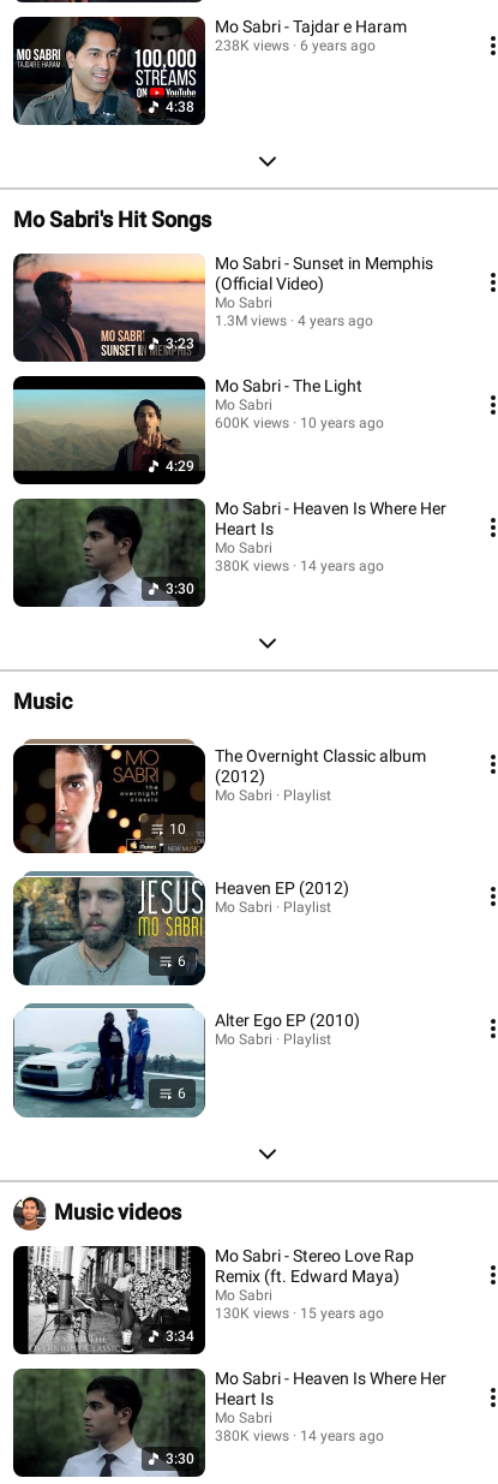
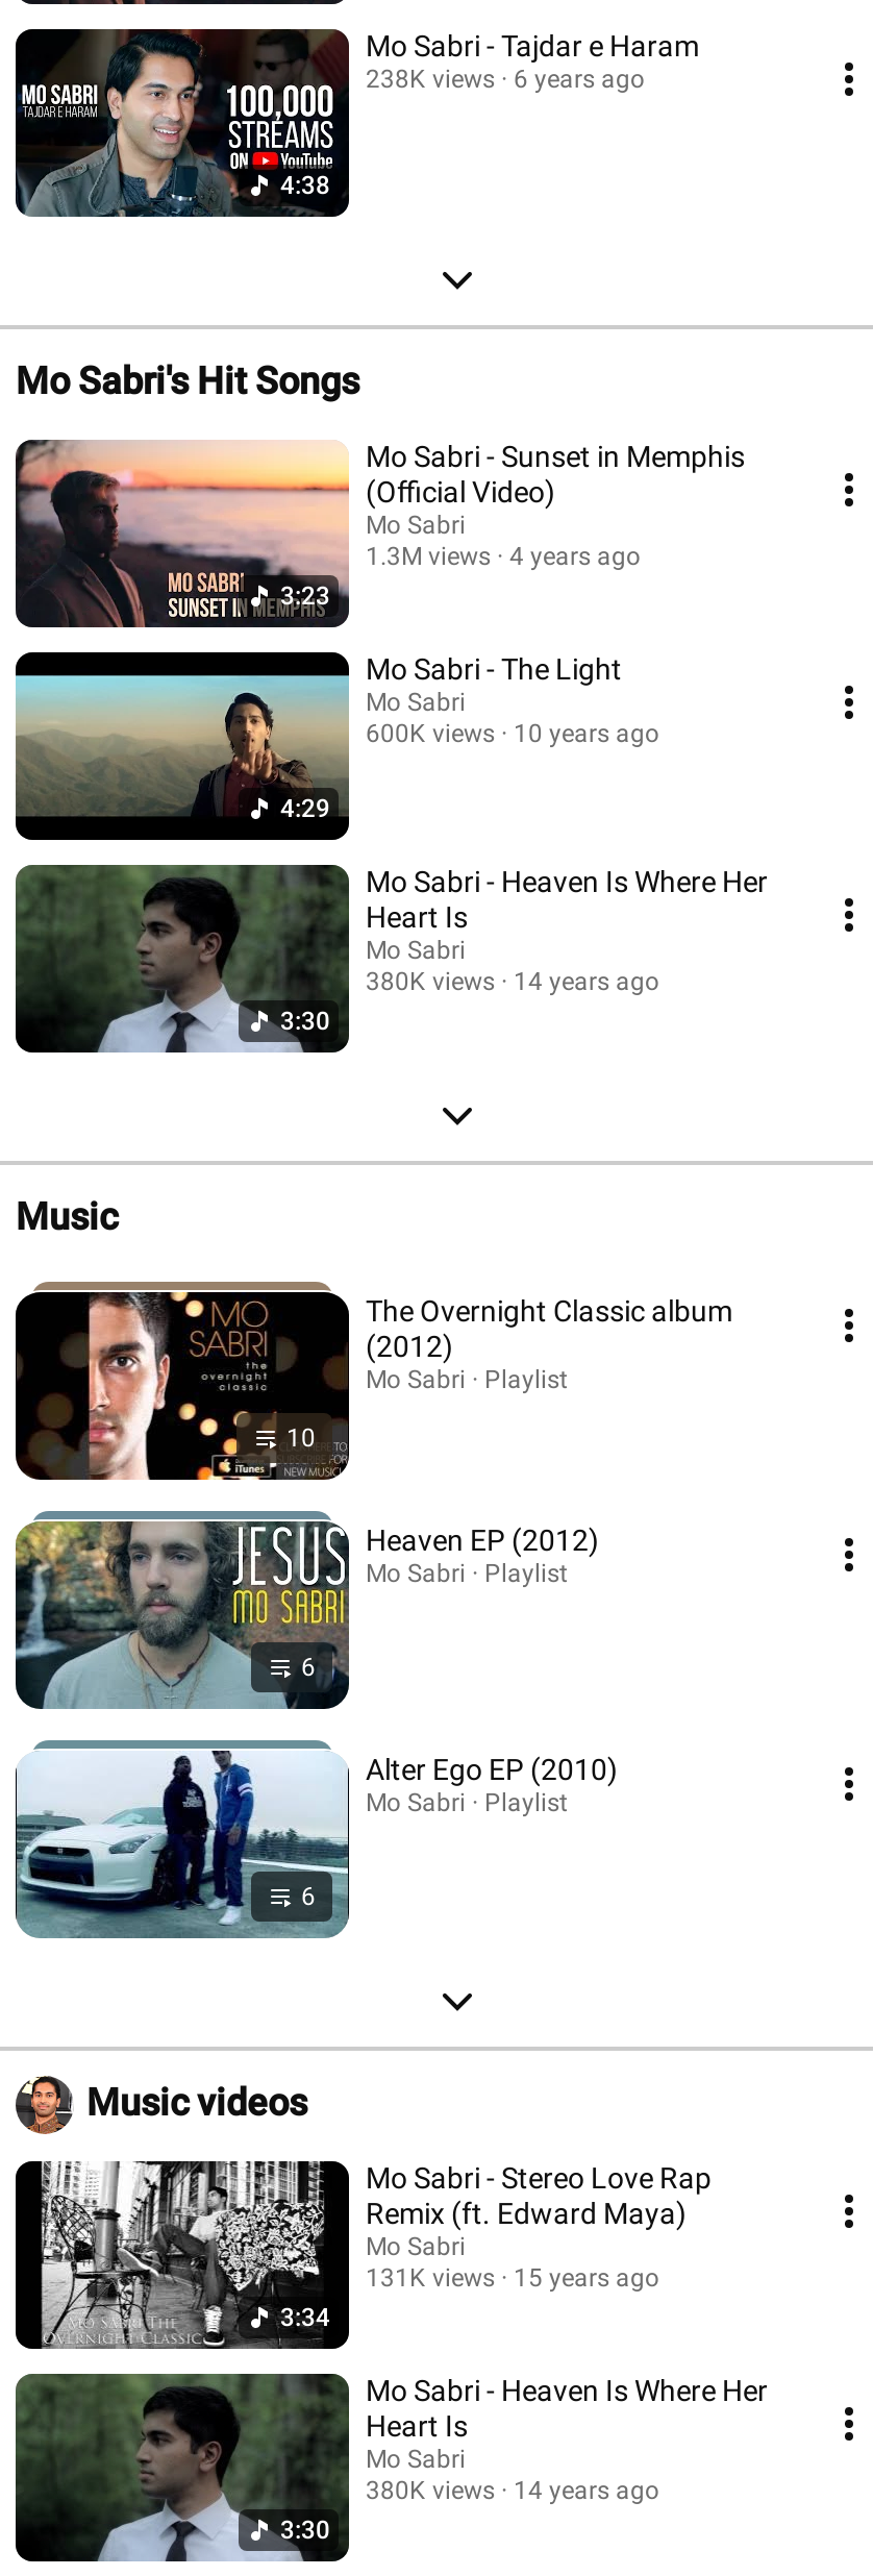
[215,1304,384,1321] 130K views 15 years ago -> [366,2262,659,2292] 131K views 15 years ago

